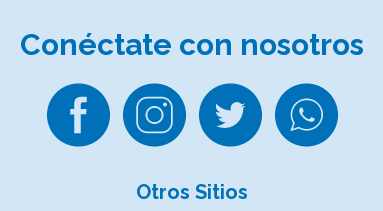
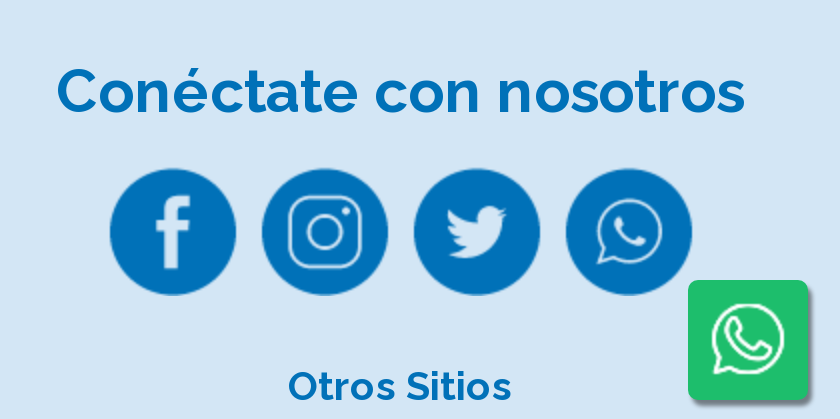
none -> [686,278,814,408] [image]

